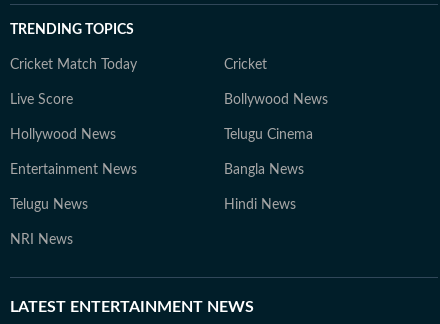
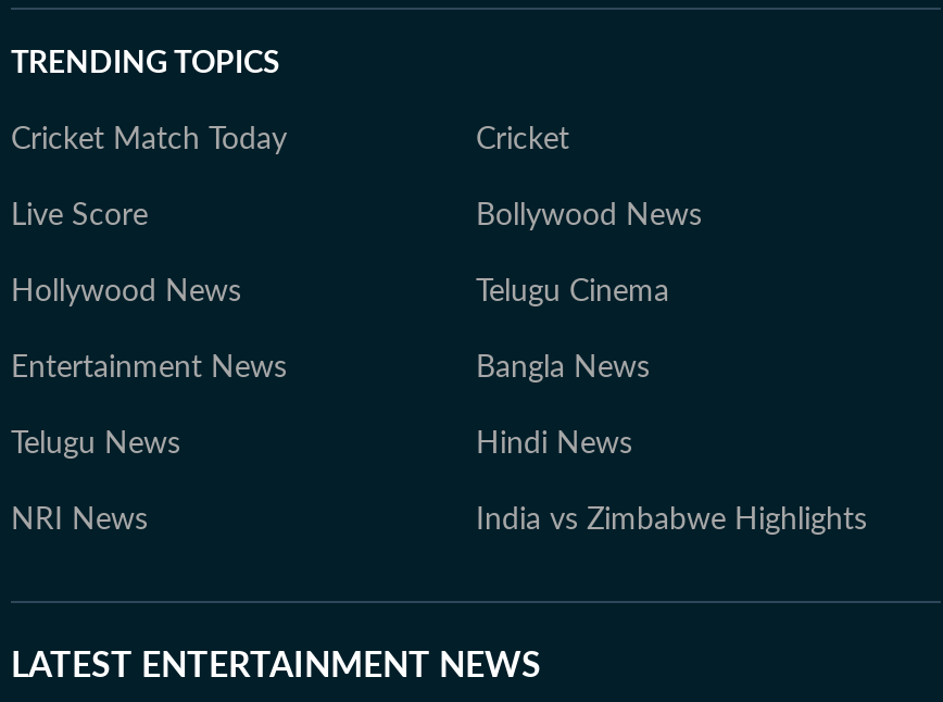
none -> [476,504,867,535] India vs Zimbabwe Highlights

